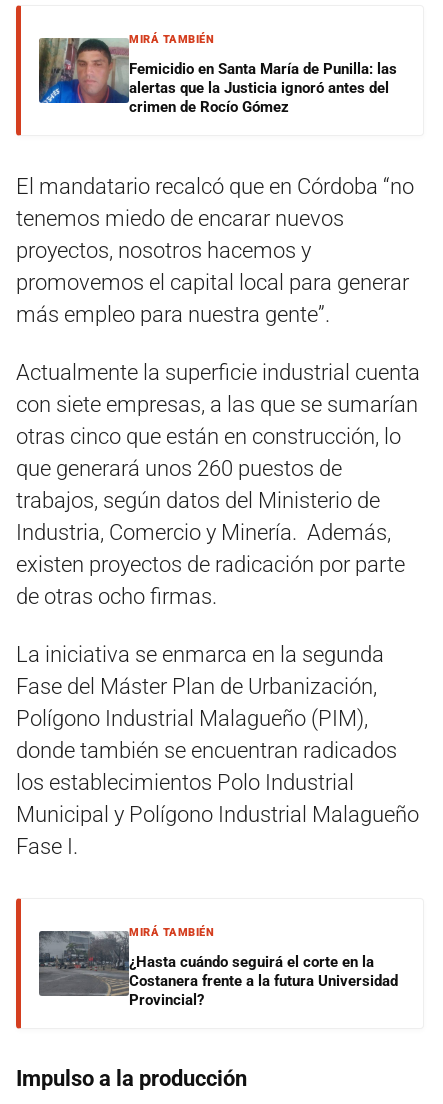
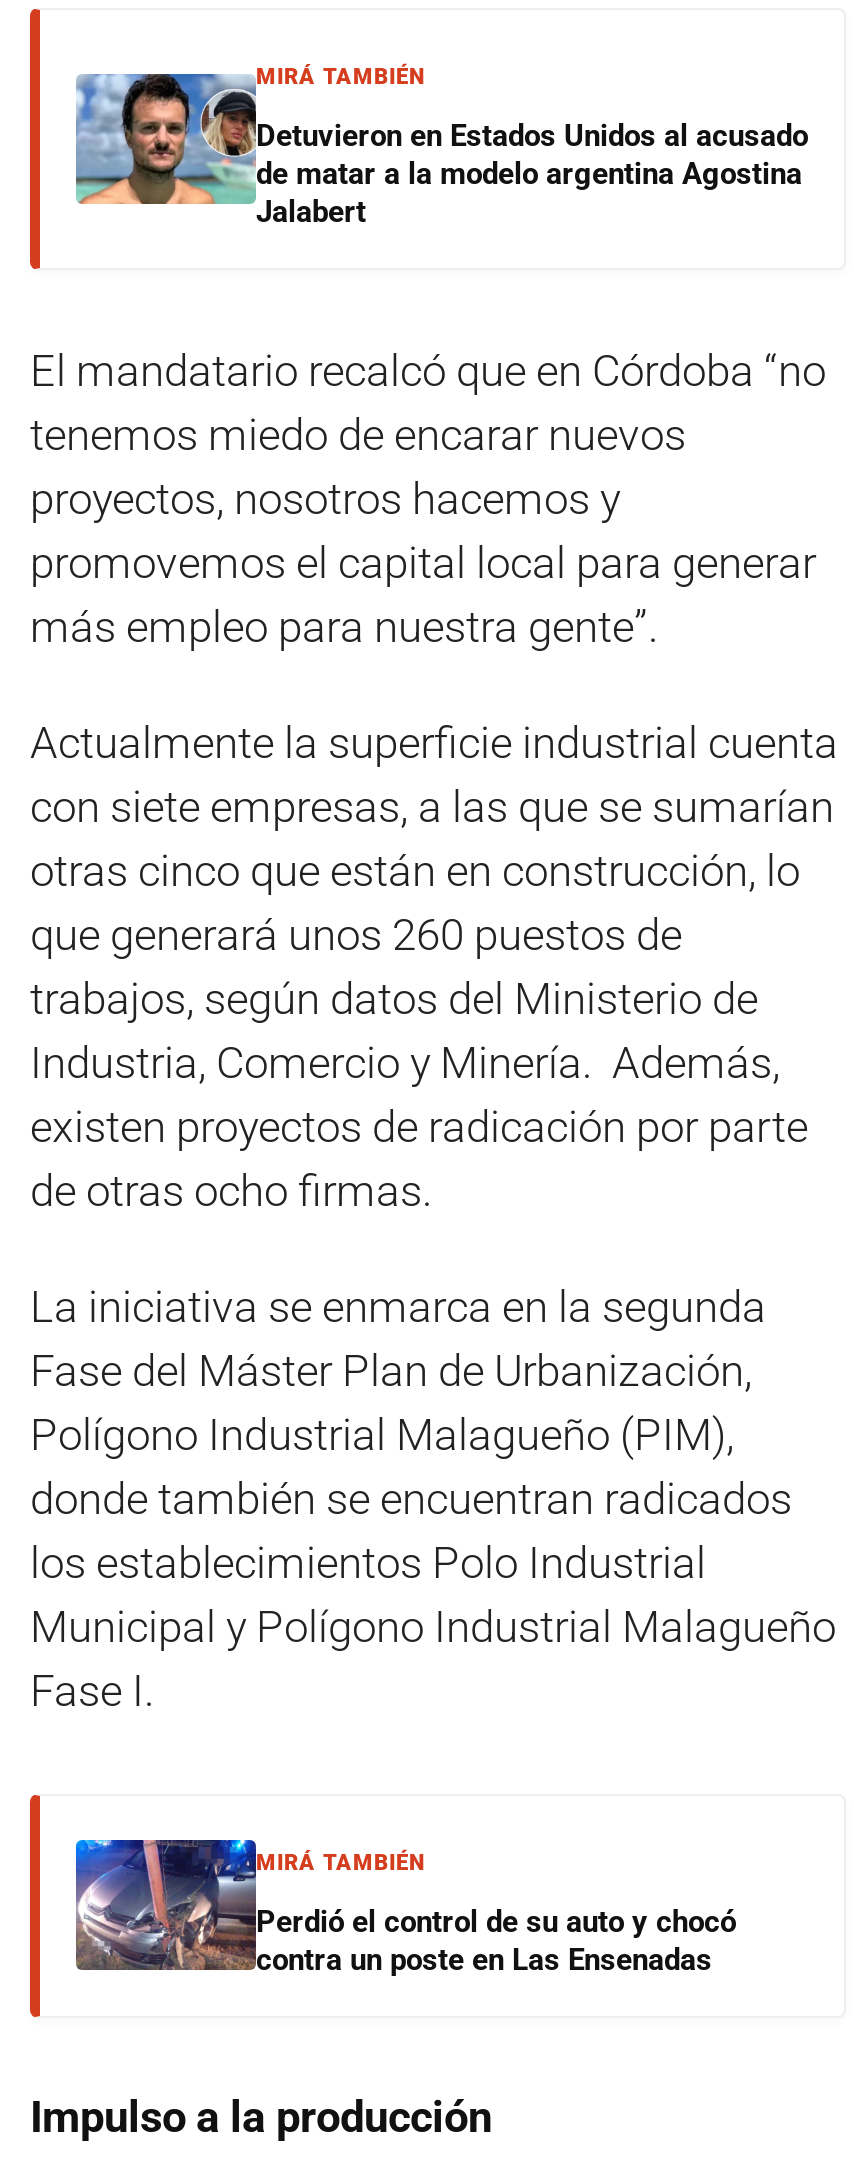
[38,37,397,116] [image] | Femicidio en Santa María de Punilla: las | alertas que la Justicia ignoró antes del | crimen de Rocío Gómez -> [74,72,808,230] [image] | Detuvieron en Estados Unidos al acusado | de matar a la modelo argentina Agostina | Jalabert
[38,921,398,1009] [image] | ¿Hasta cuándo seguirá el corte en la | Costanera frente a la futura Universidad | Provincial? -> [74,1838,736,1978] [image] | Perdió el control de su auto y chocó | contra un poste en Las Ensenadas

